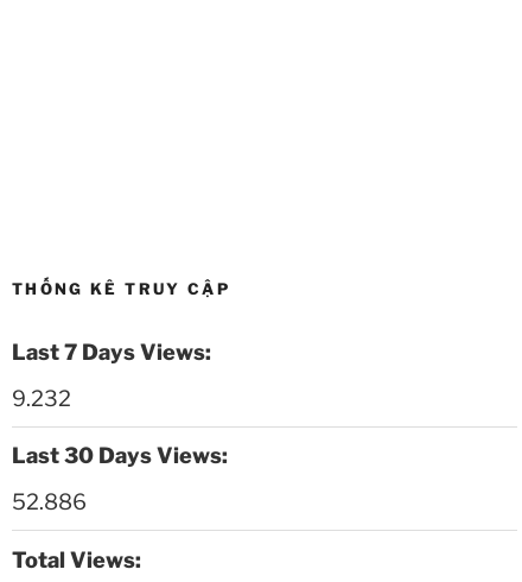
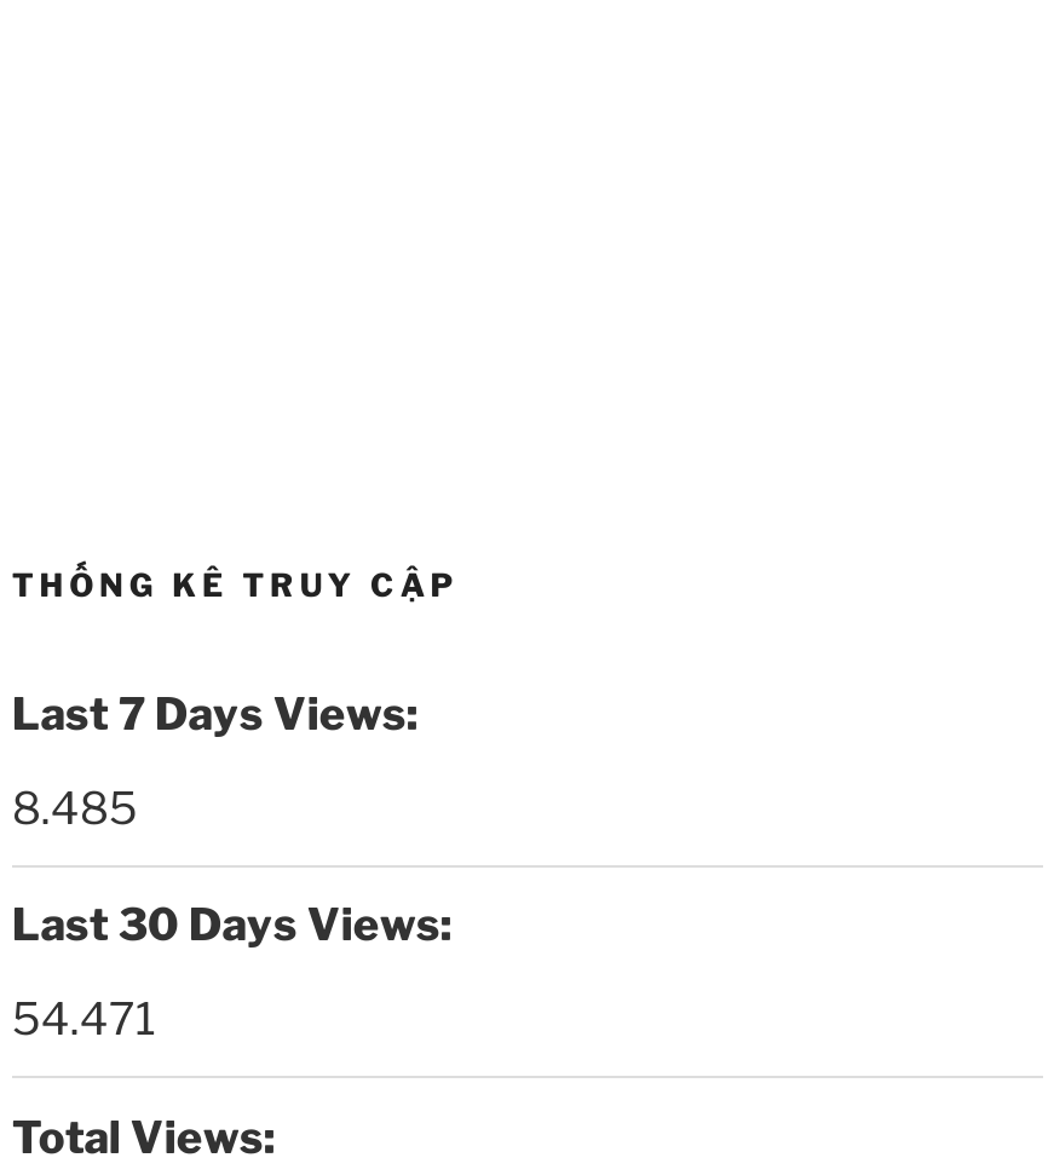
[12,385,71,411] 9.232 -> [12,781,138,834] 8.485
[12,489,86,515] 52.886 -> [12,992,155,1045] 54.471

